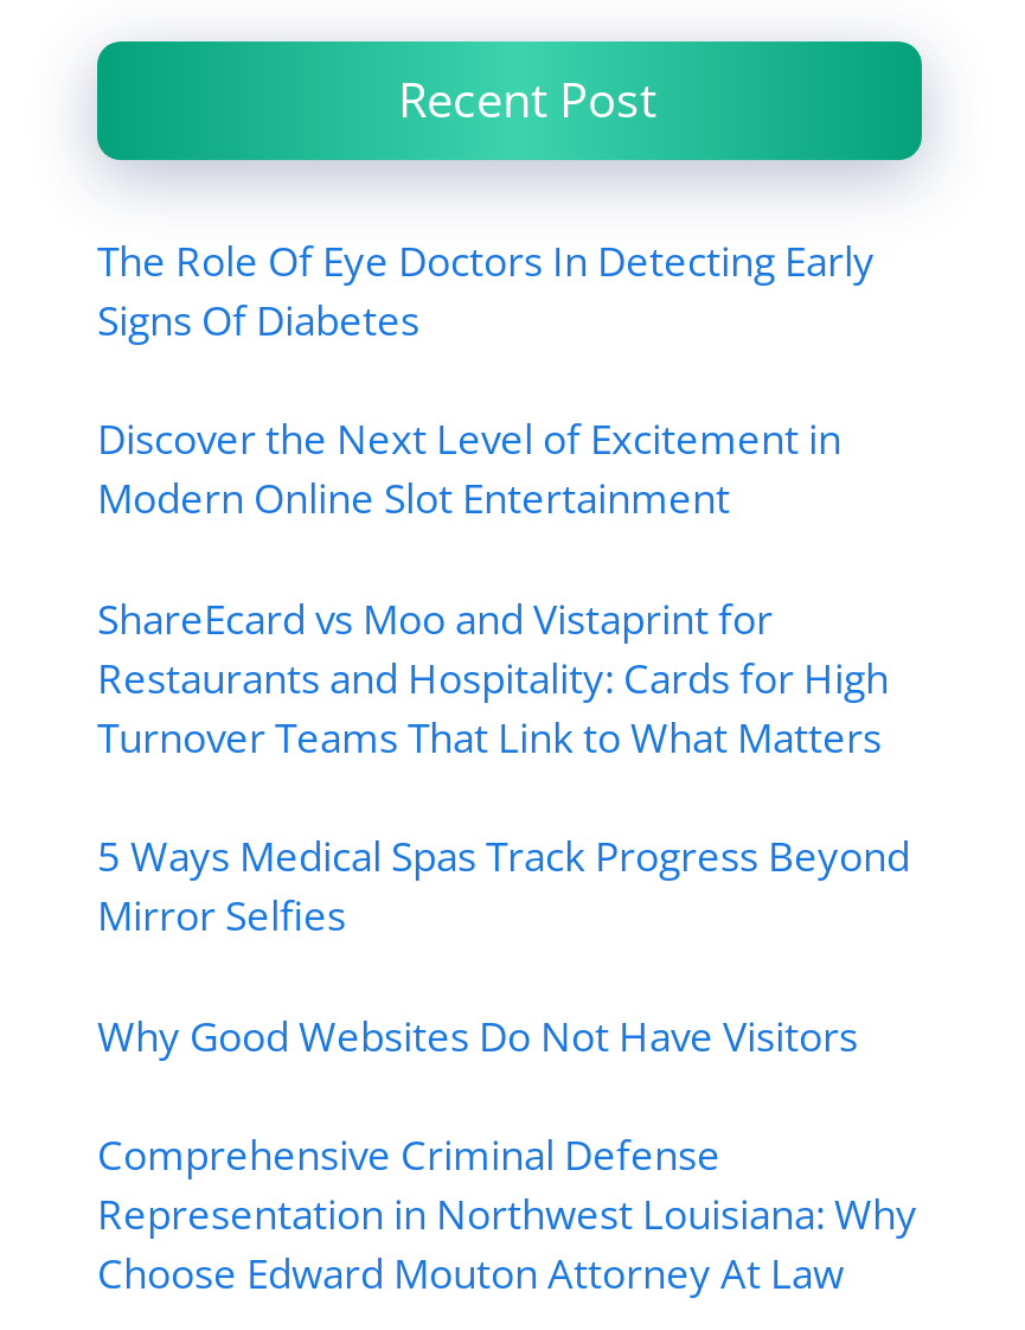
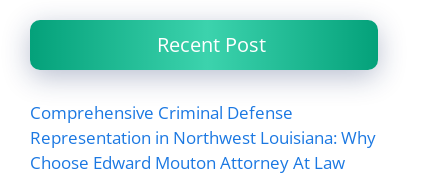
[97,232,910,1062] The Role Of Eye Doctors In Detecting Early | Signs Of Diabetes | Discover the Next Level of Excitement in | Modern Online Slot Entertainment | ShareEcard vs Moo and Vistaprint for | Restaurants and Hospitality: Cards for High | Turnover Teams That Link to What Matters | 5 Ways Medical Spas Track Progress Beyond | Mirror Selfies | Why Good Websites Do Not Have Visitors -> none

